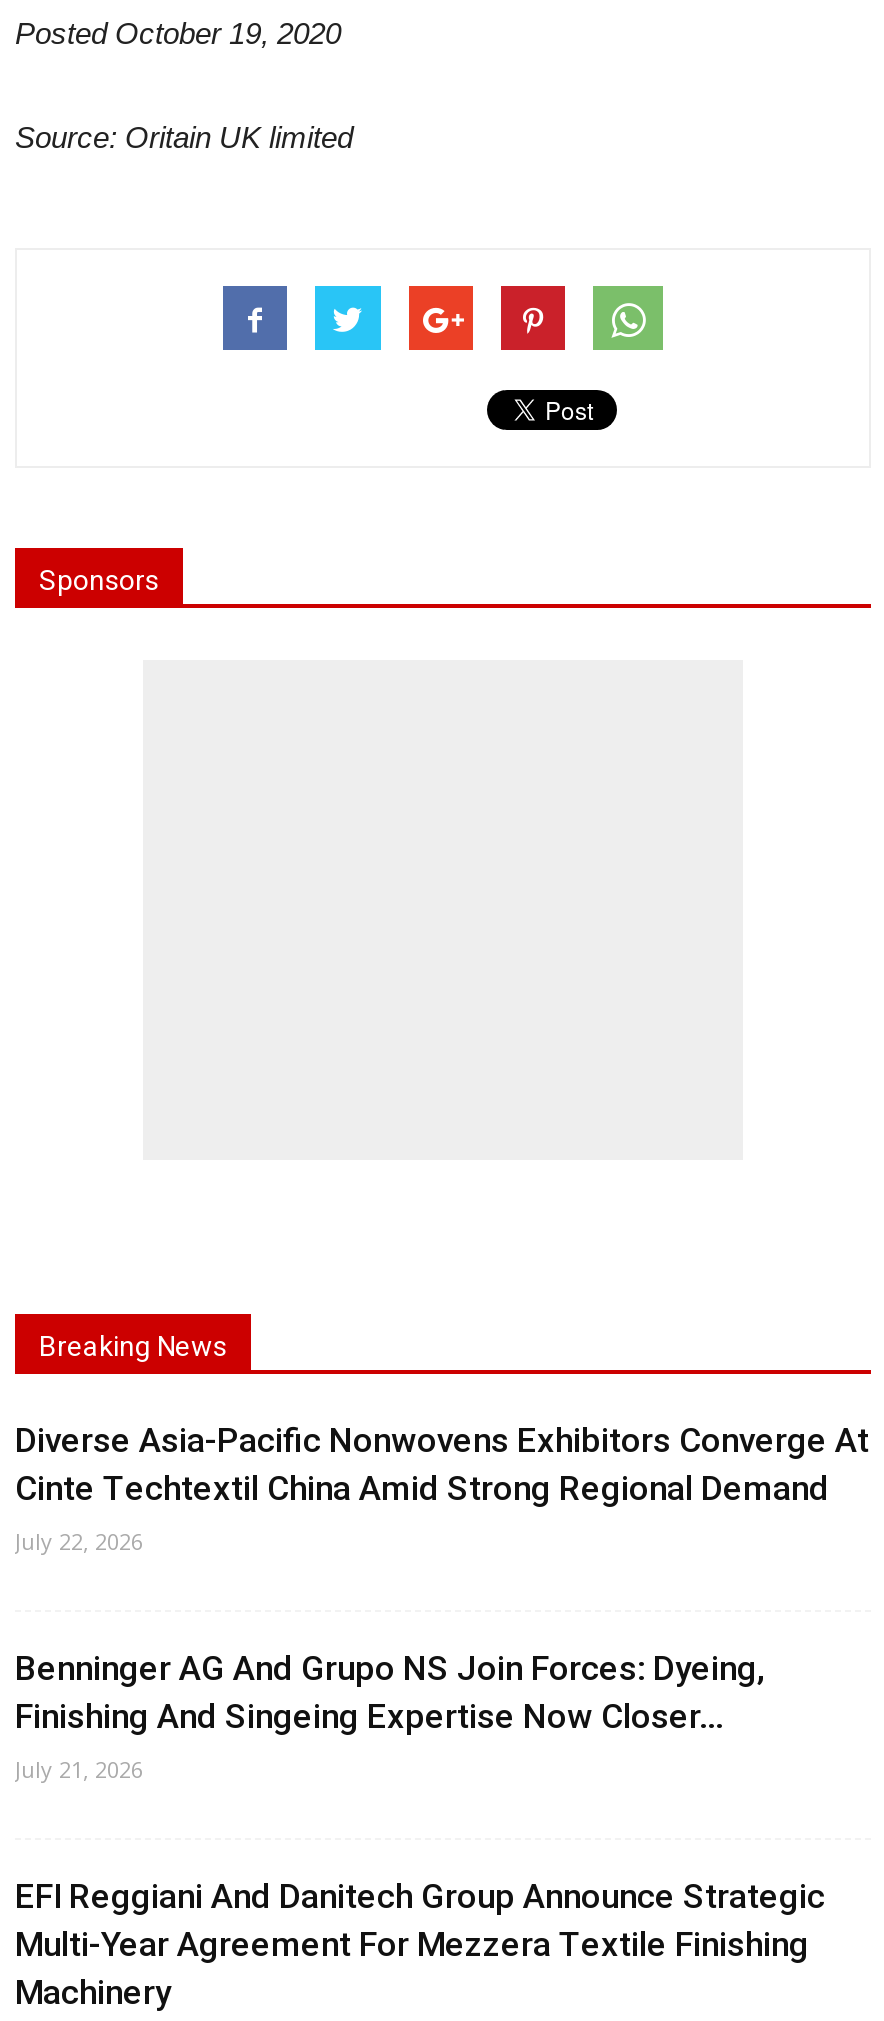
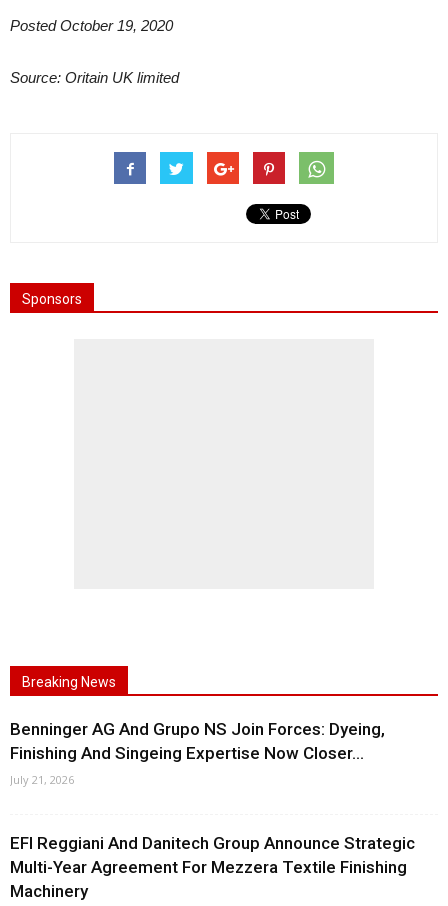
[15,1420,869,1556] Diverse Asia-Pacific Nonwovens Exhibitors Converge At | Cinte Techtextil China Amid Strong Regional Demand | July 22, 2026 -> none

